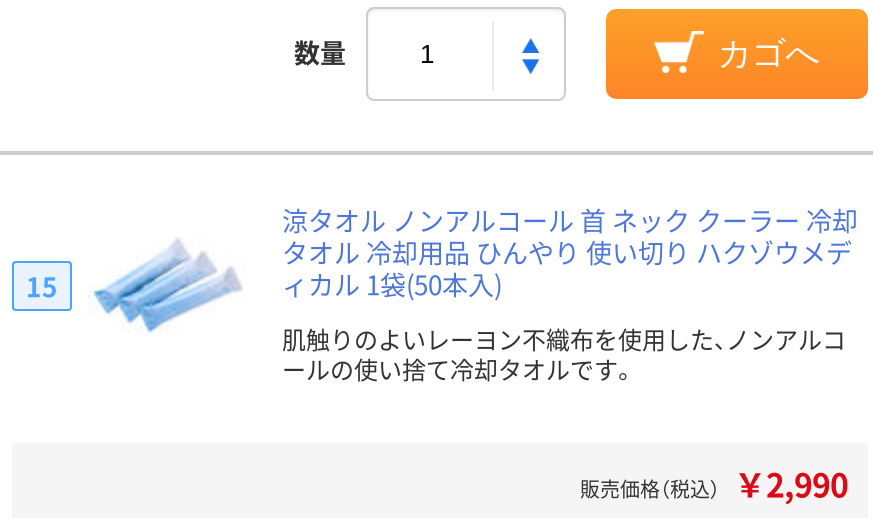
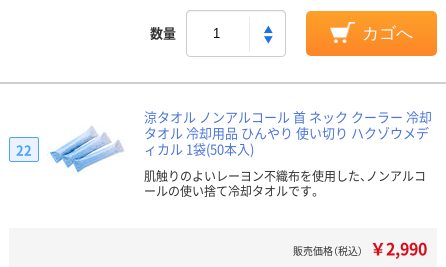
[26,266,58,304] 15 -> [16,139,32,158] 22

